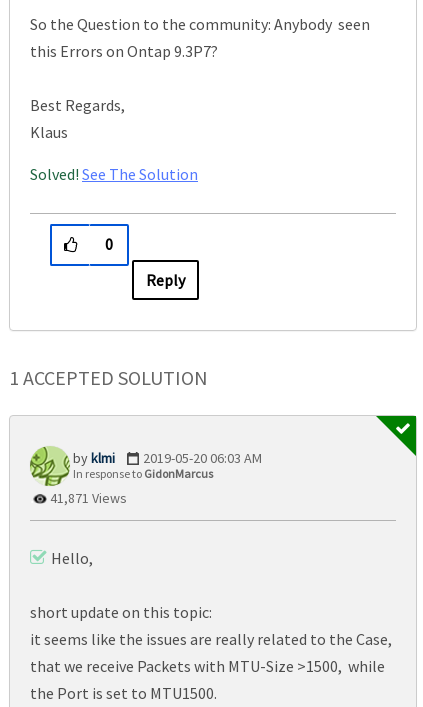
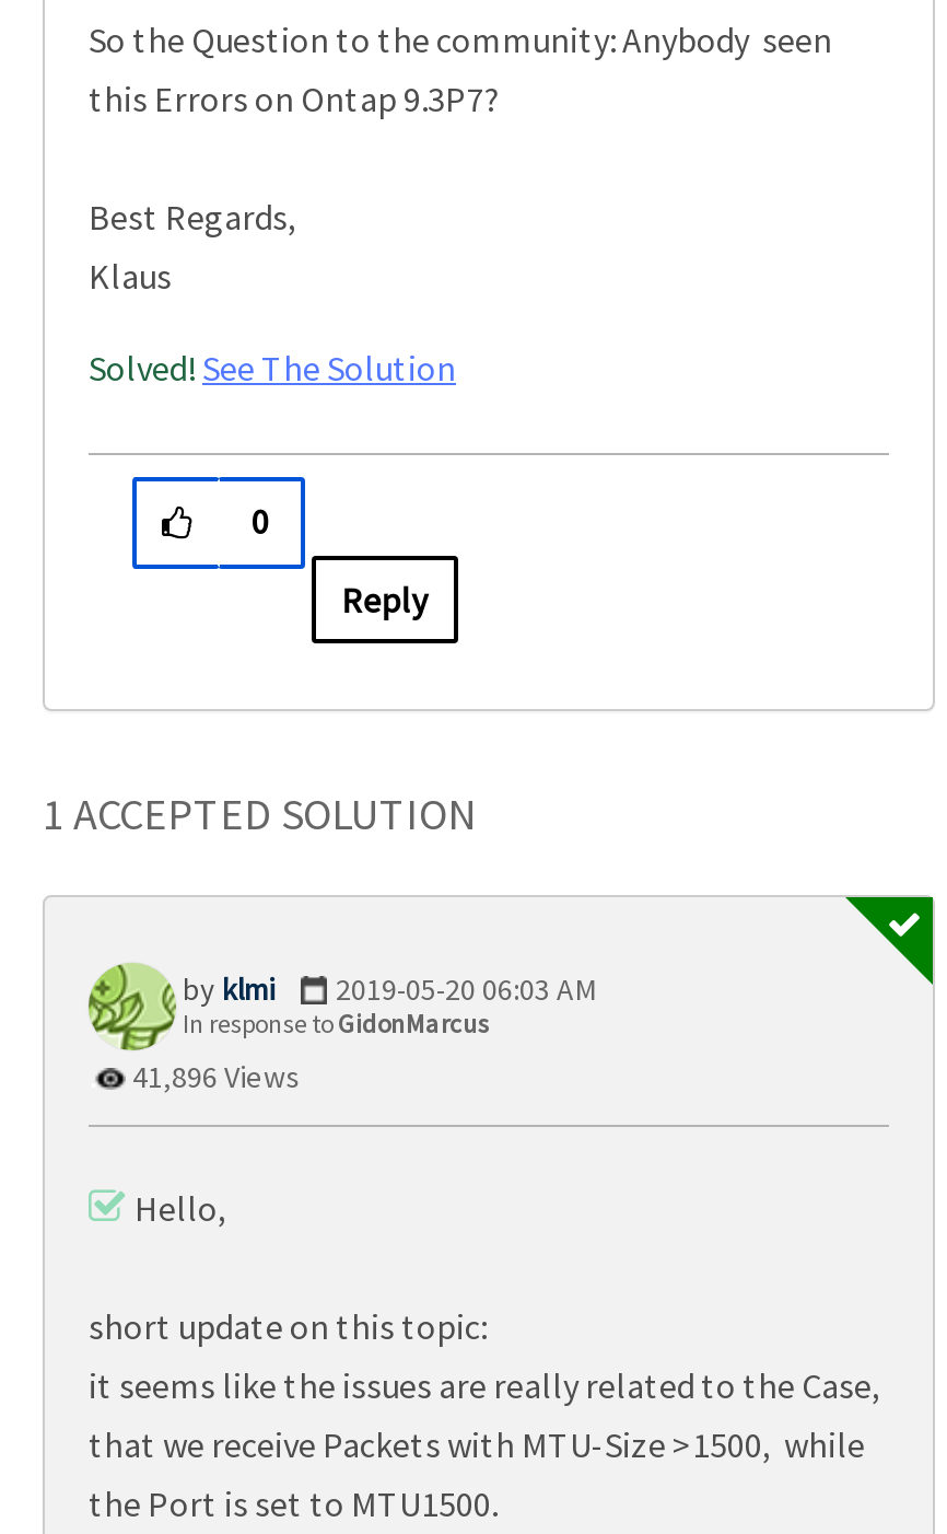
[47,489,127,507] 41,871 Views -> [126,1056,301,1095] 41,896 Views

